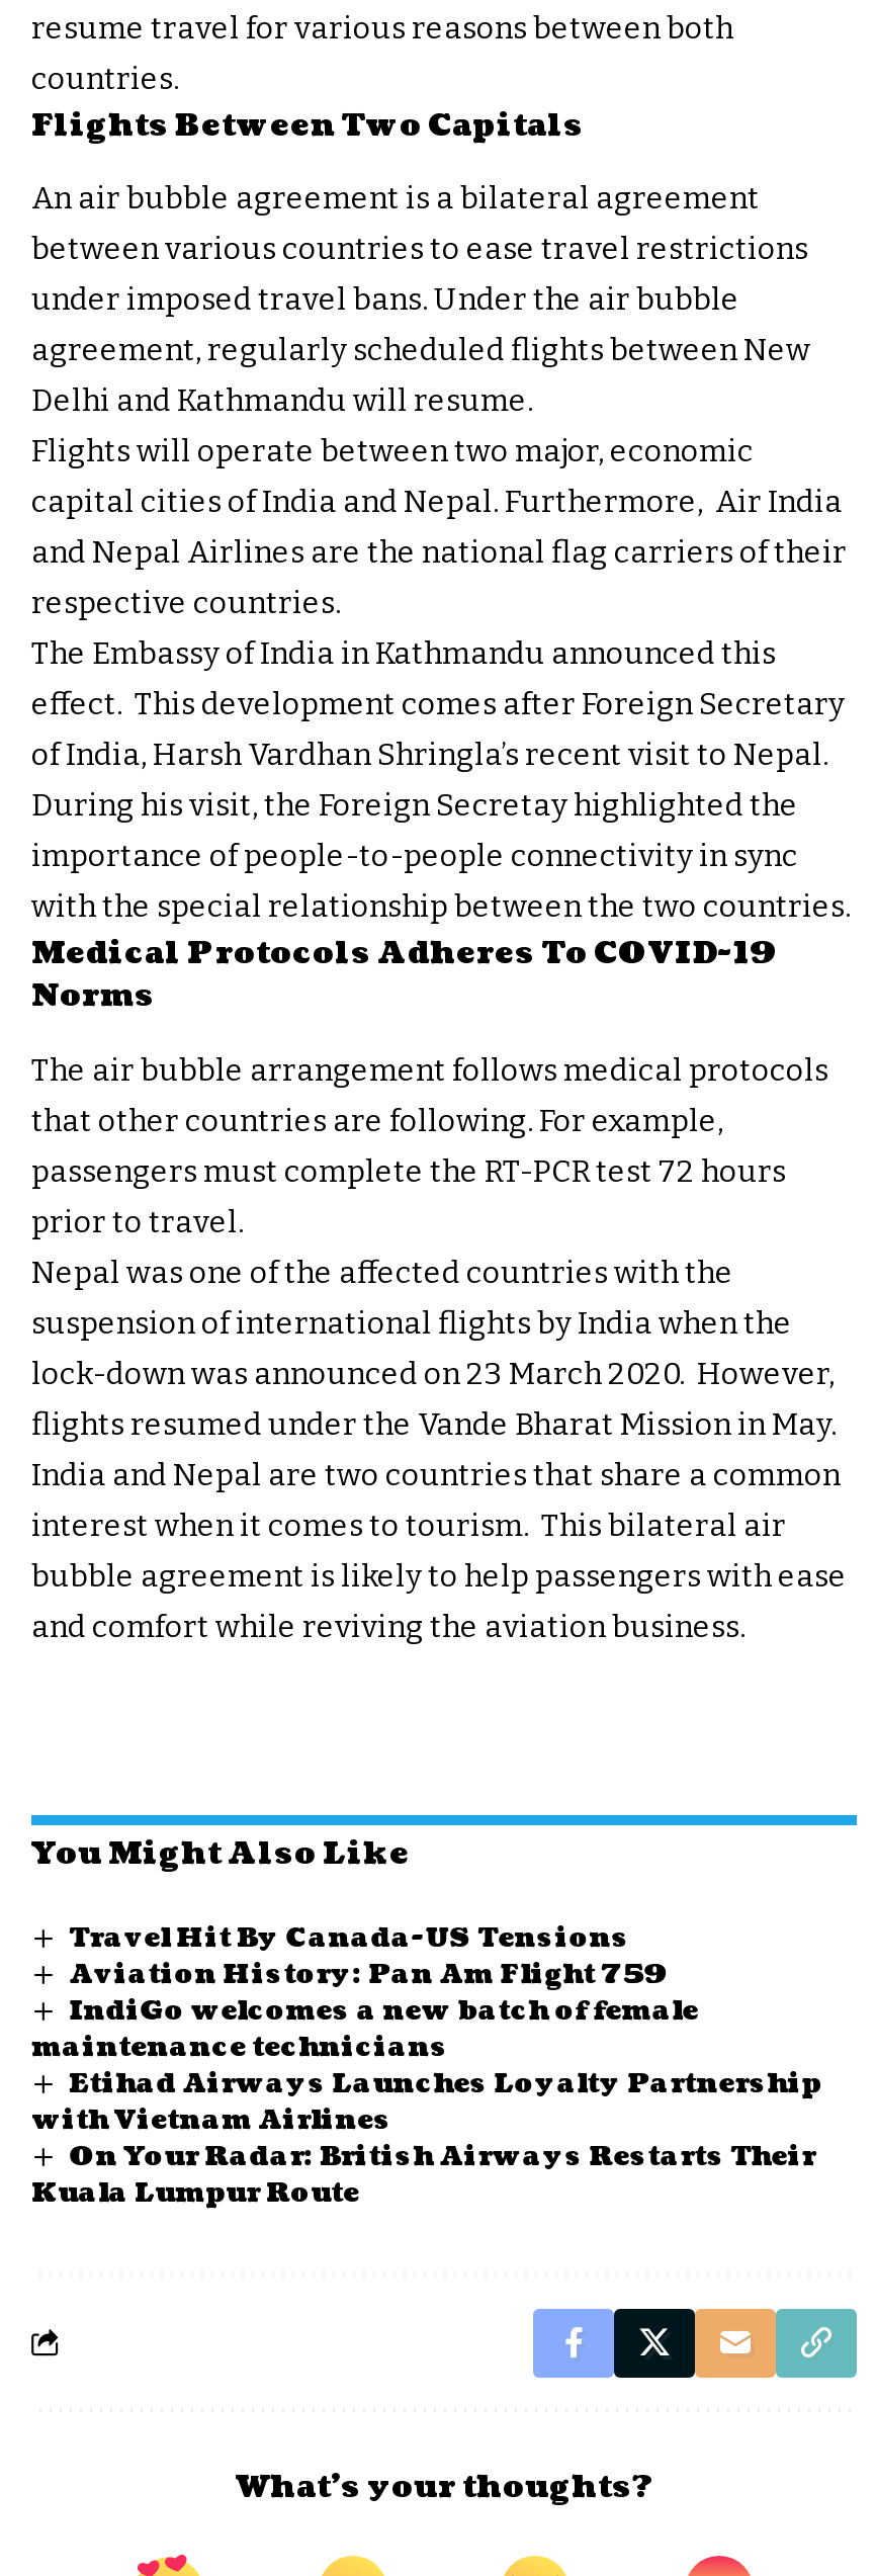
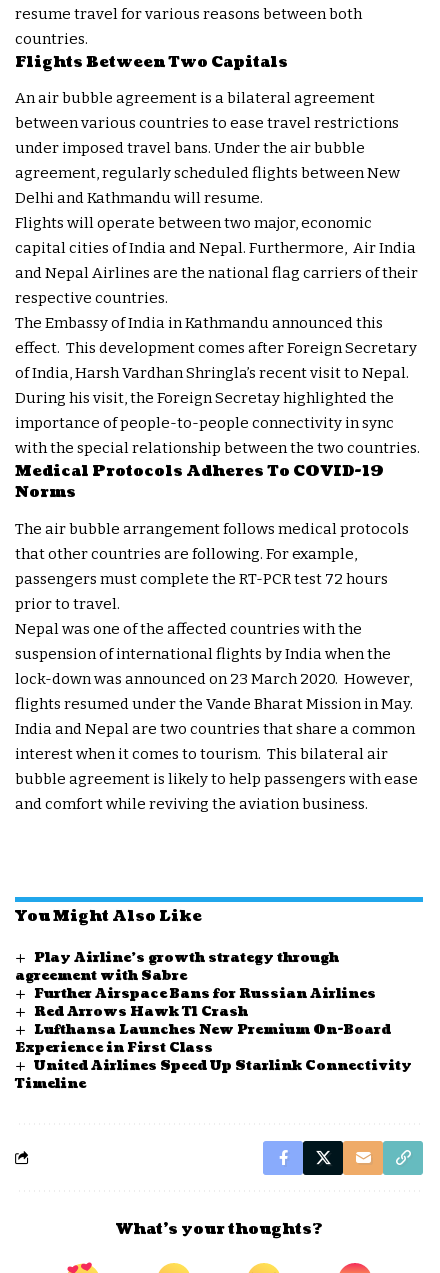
[31,1919,822,2212] Travel Hit By Canada-US Tensions | Aviation History: Pan Am Flight 759 | IndiGo welcomes a new batch of female | maintenance technicians | Etihad Airways Launches Loyalty Partnership | with Vietnam Airlines | On Your Radar: British Airways Restarts Their | Kuala Lumpur Route -> [15,948,412,1093] Play Airline’s growth strategy through | agreement with Sabre | Further Airspace Bans for Russian Airlines | Red Arrows Hawk T1 Crash | Lufthansa Launches New Premium On-Board | Experience in First Class | United Airlines Speed Up Starlink Connectivity | Timeline

